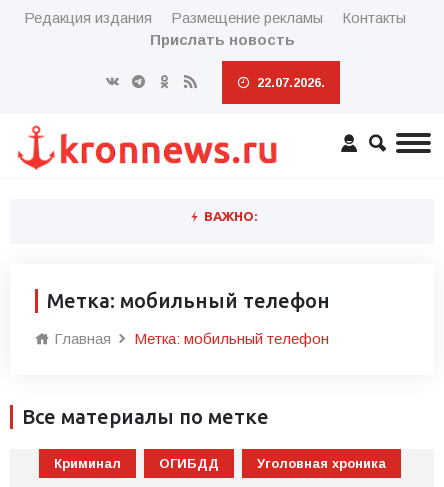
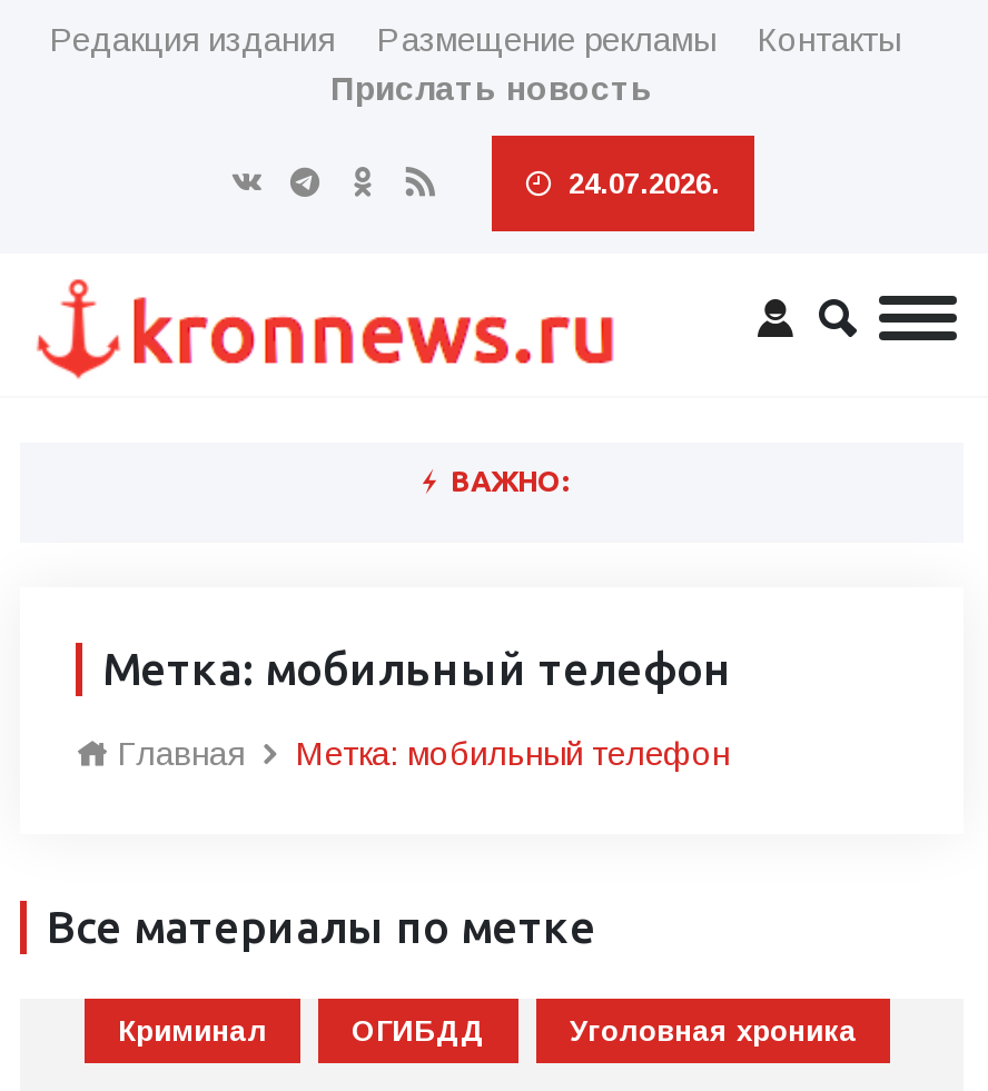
[252,75,324,90] 22.07.2026. -> [560,167,720,200] 24.07.2026.

